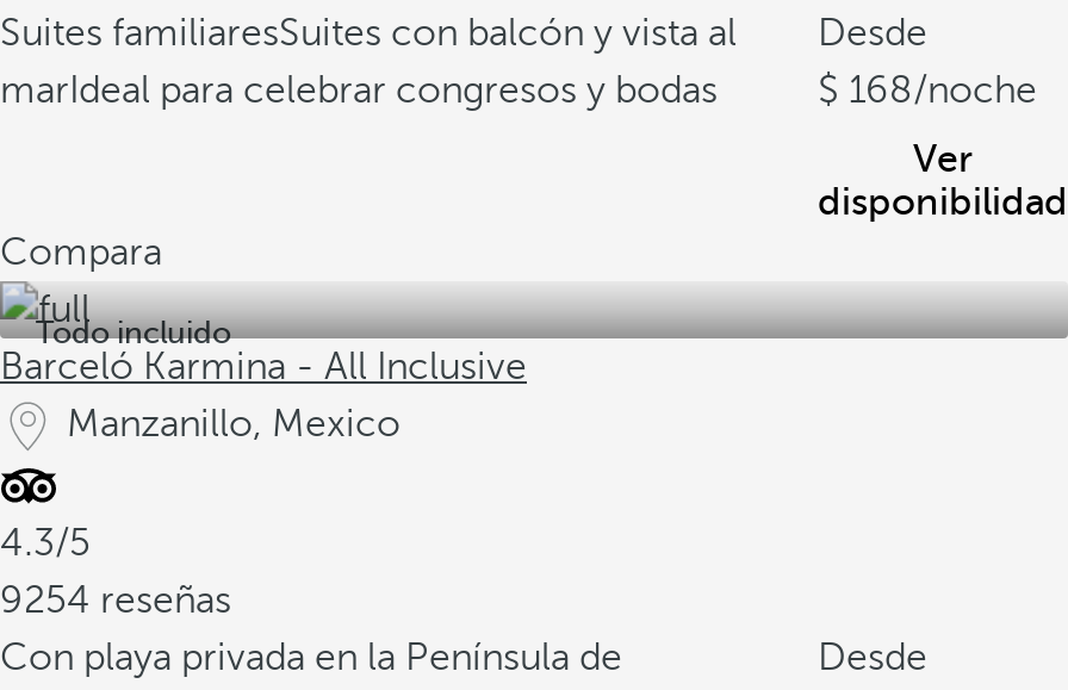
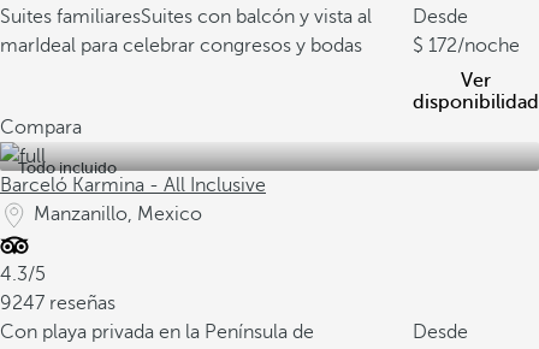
[849,69,1037,112] 168/noche -> [428,35,520,57] 172/noche
[0,579,231,622] 9254 reseñas -> [0,292,115,314] 9247 reseñas

